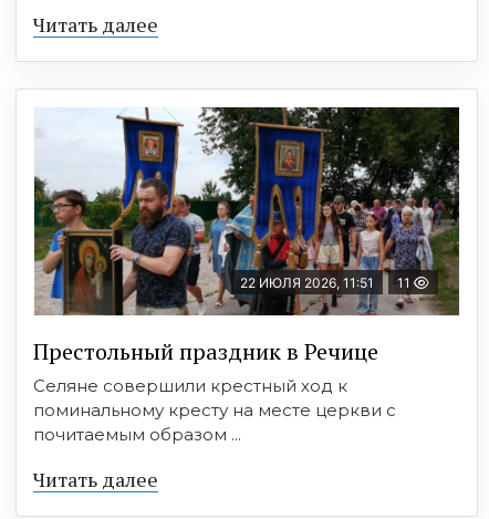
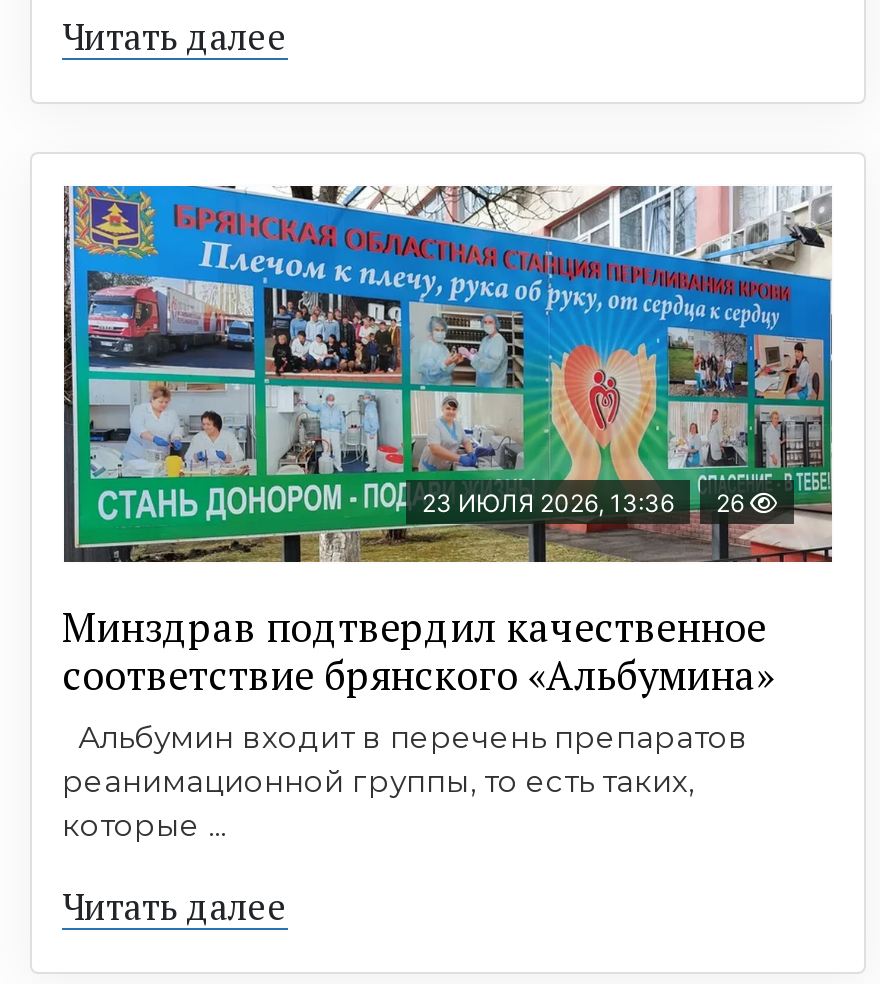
[34,106,460,315] [image] | 22 ИЮЛЯ 2026, 11:51 | 11 -> [62,184,834,564] [image] | 23 ИЮЛЯ 2026, 13:36 | 26
[33,337,396,445] Престольный праздник в Речице | Селяне совершили крестный ход к | поминальному кресту на месте церкви с | почитаемым образом ... -> [62,601,774,845] Минздрав подтвердил качественное | соответствие брянского «Альбумина» | Альбумин входит в перечень препаратов | реанимационной группы, то есть таких, | которые ...

